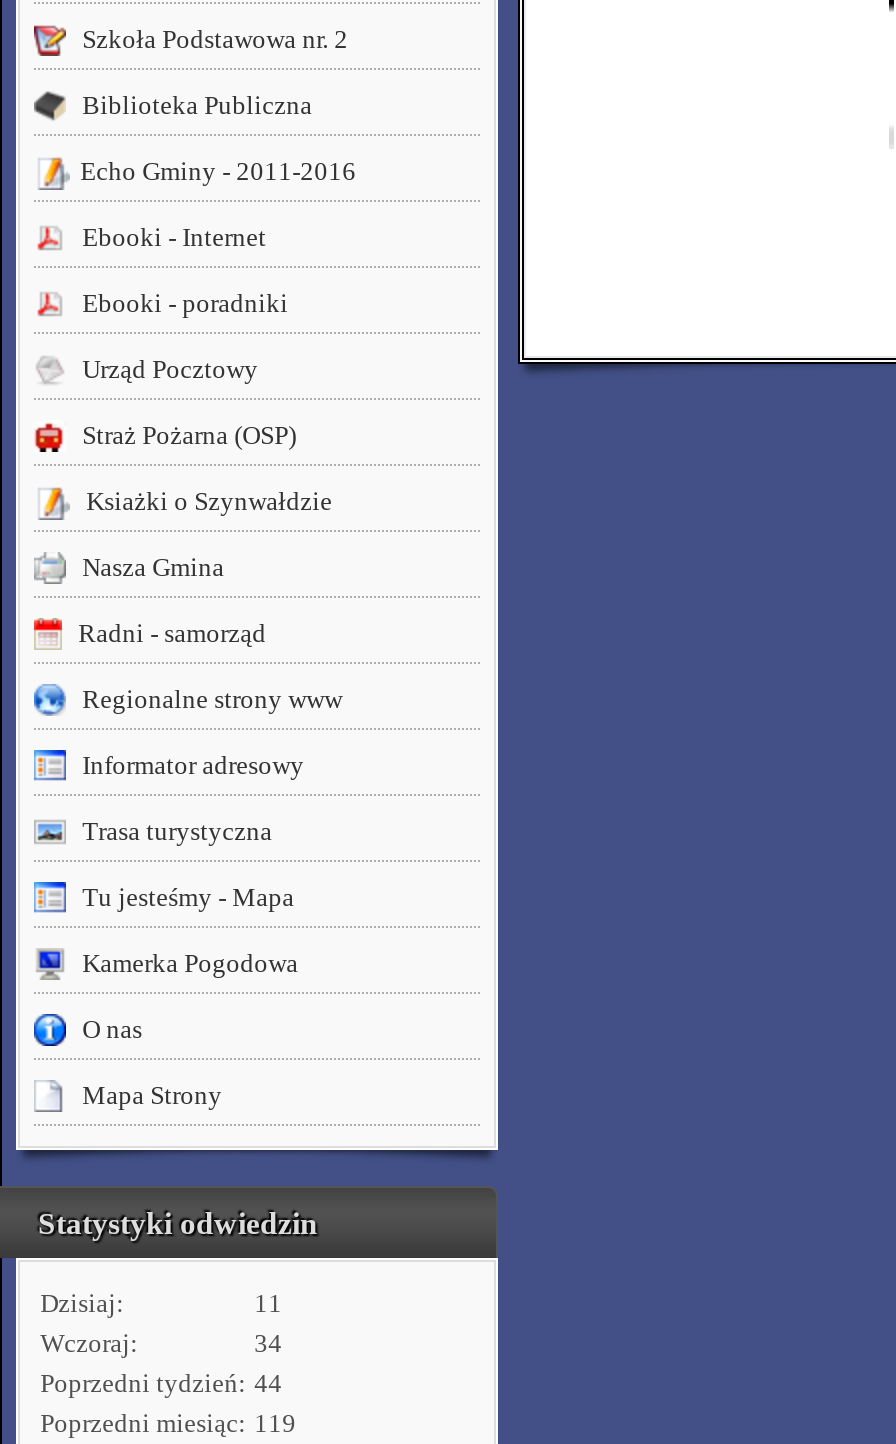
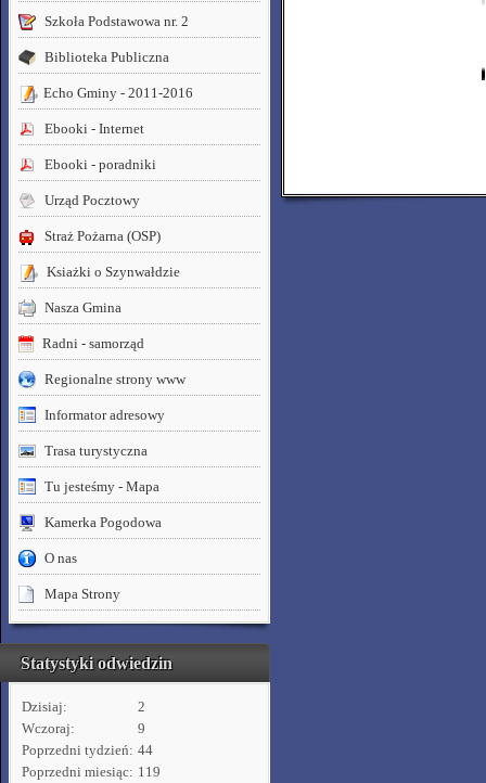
[254,1288,282,1318] 11 -> [138,698,146,715] 2
[254,1328,282,1358] 34 -> [138,720,146,736] 9

